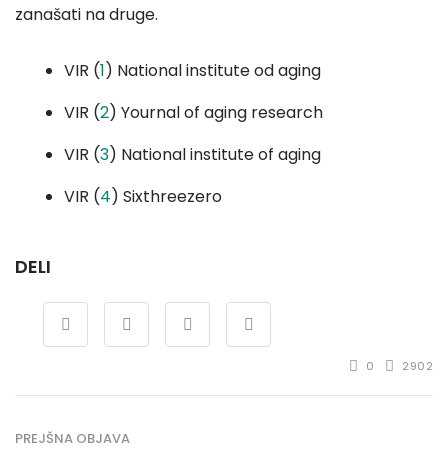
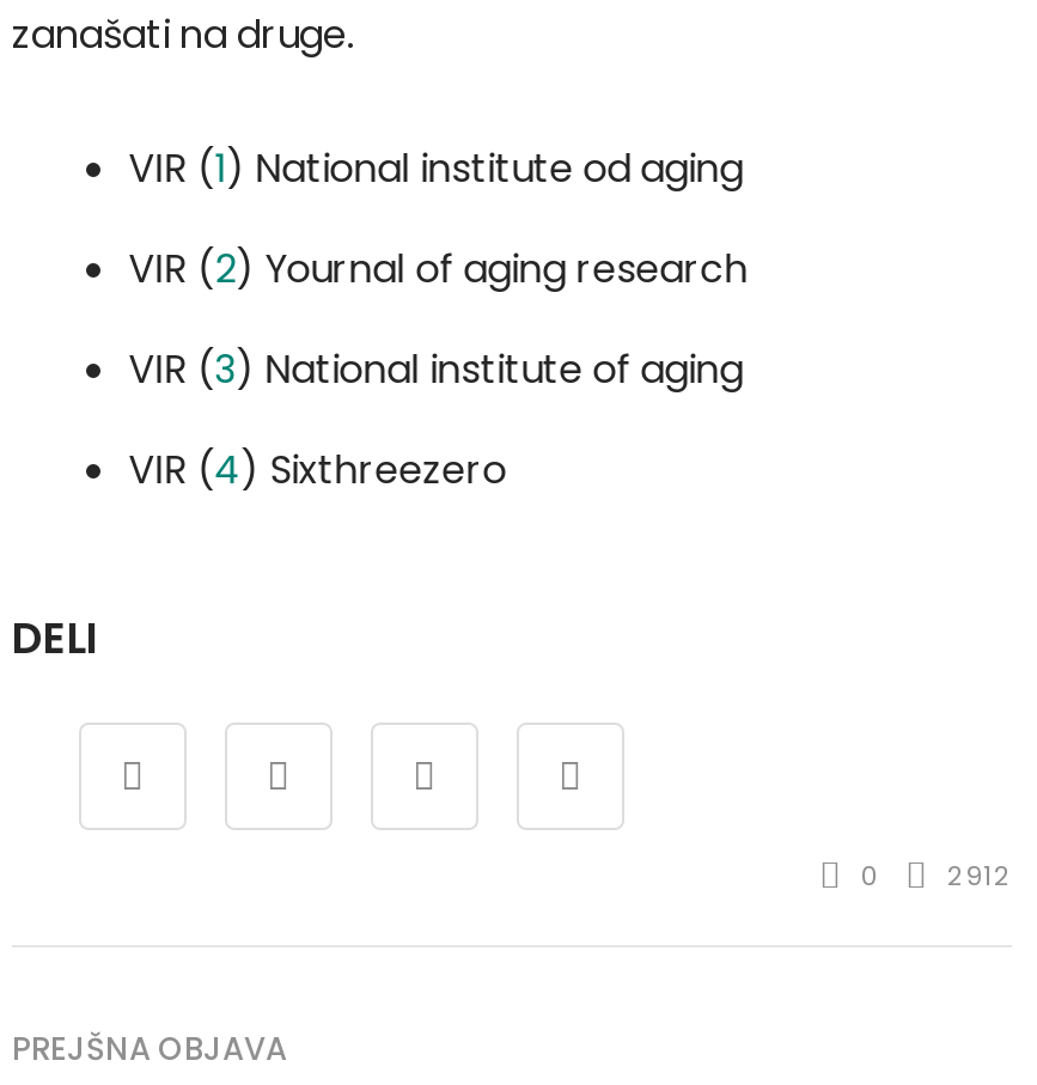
[366,358,433,374] 0 2902 -> [861,856,1012,894] 0 2912

